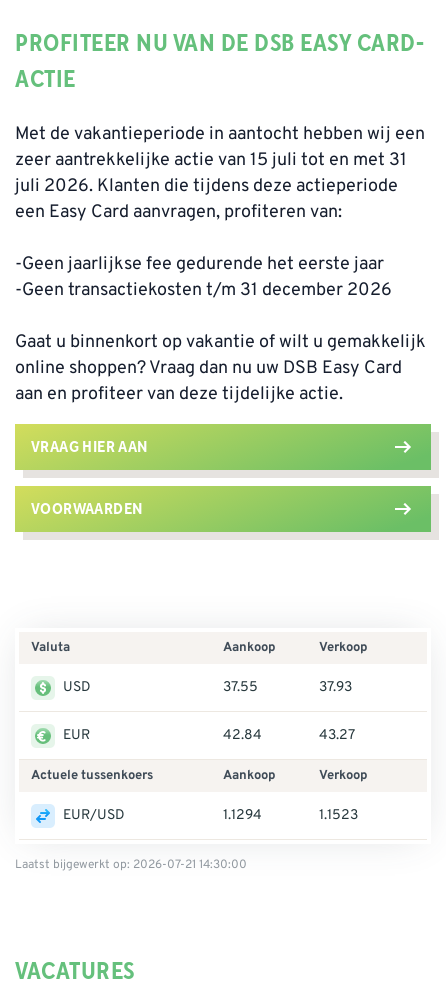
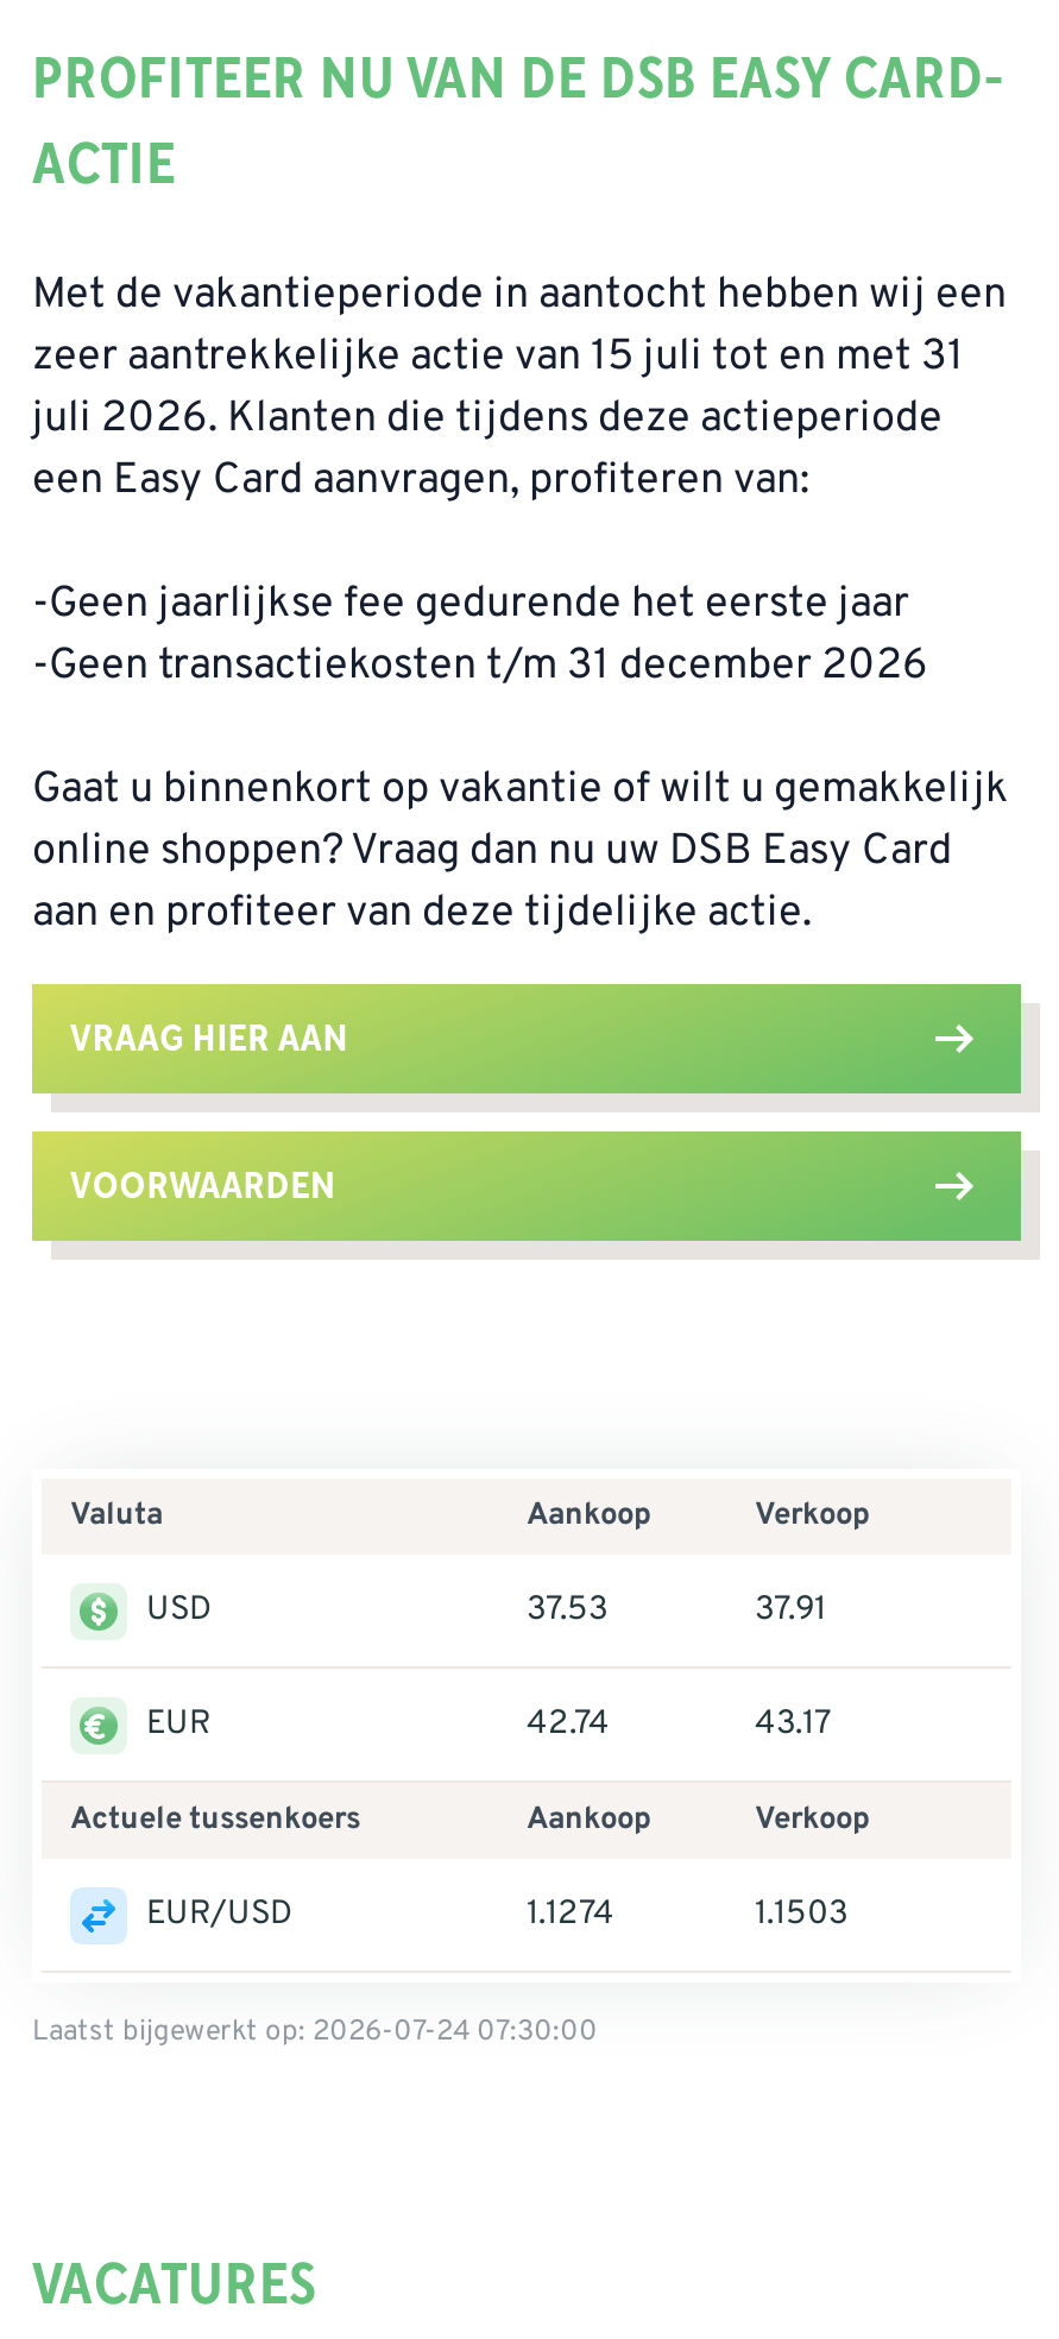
[223,679,258,696] 37.55 -> [527,1590,607,1631] 37.53
[319,679,352,696] 37.93 -> [755,1590,826,1631] 37.91
[223,727,262,744] 42.84 -> [527,1704,610,1745] 42.74
[319,727,355,744] 43.27 -> [755,1704,831,1745] 43.17
[223,807,262,824] 1.1294 -> [527,1894,614,1935] 1.1274
[319,807,358,824] 1.1523 -> [755,1894,847,1935] 1.1503
[15,857,247,873] Laatst bijgewerkt op: 2026-07-21 14:30:00 -> [32,2013,598,2051] Laatst bijgewerkt op: 2026-07-24 07:30:00

